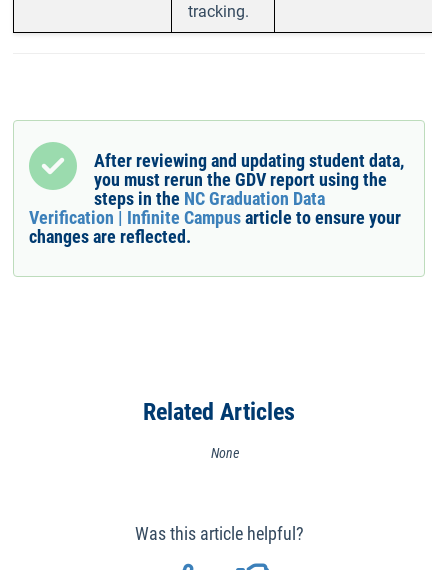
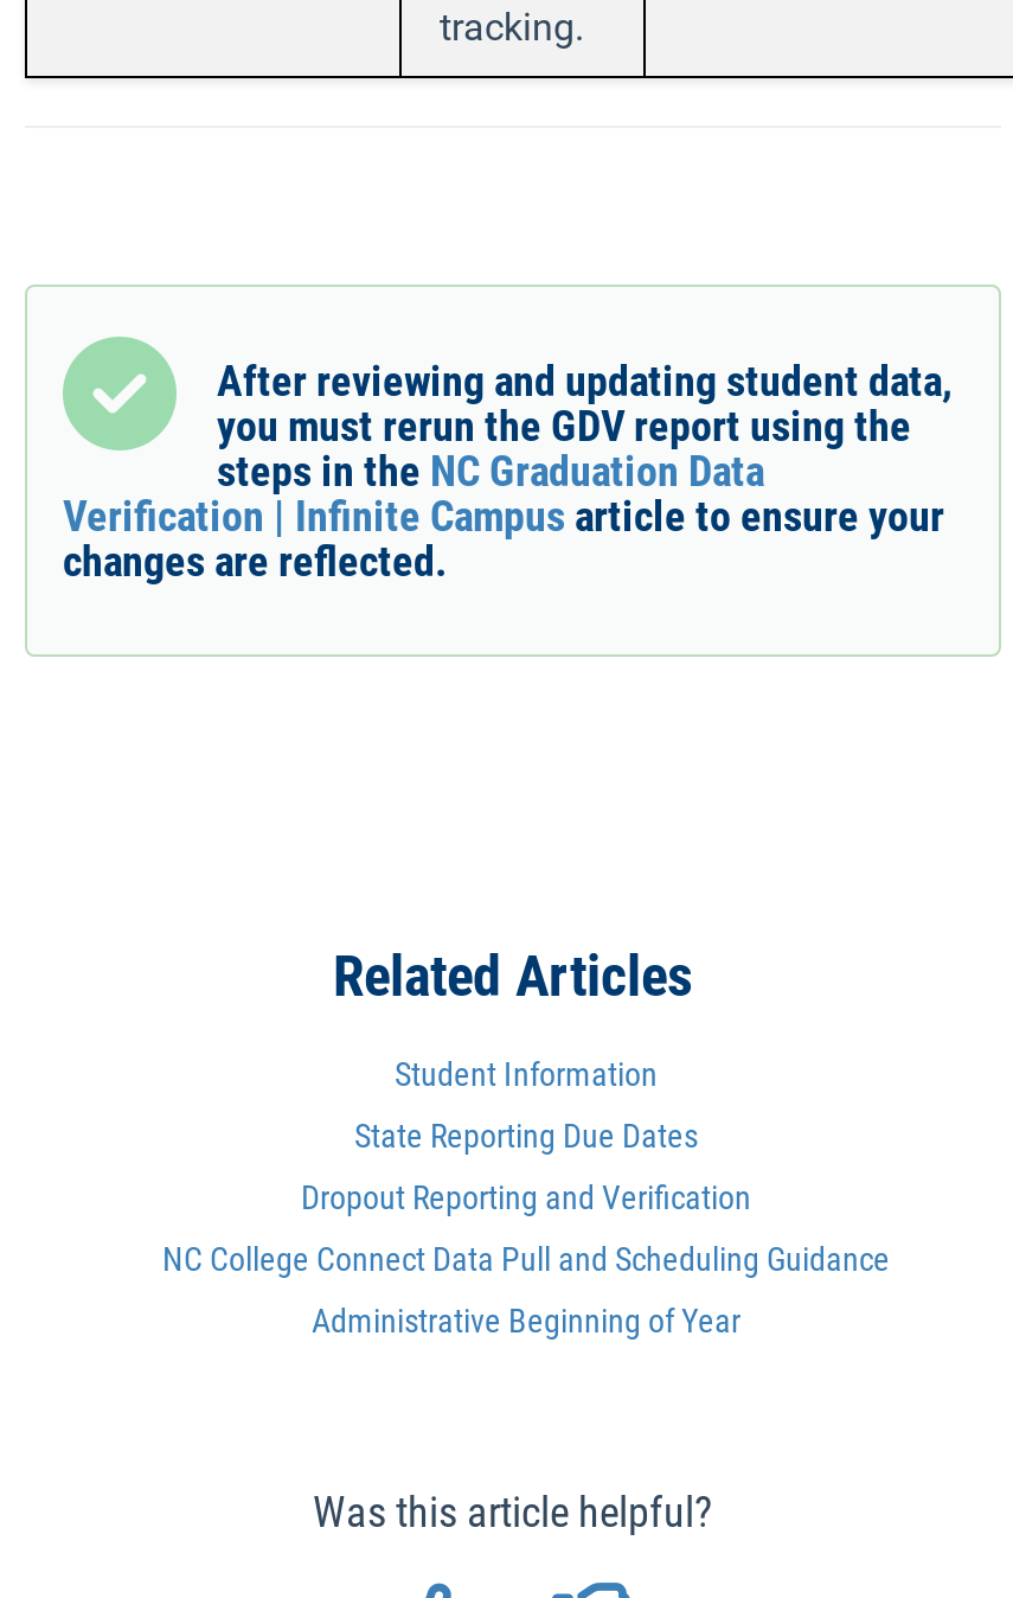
[210,445,238,461] None -> [162,1056,890,1340] Student Information | State Reporting Due Dates | Dropout Reporting and Verification | NC College Connect Data Pull and Scheduling Guidance | Administrative Beginning of Year

